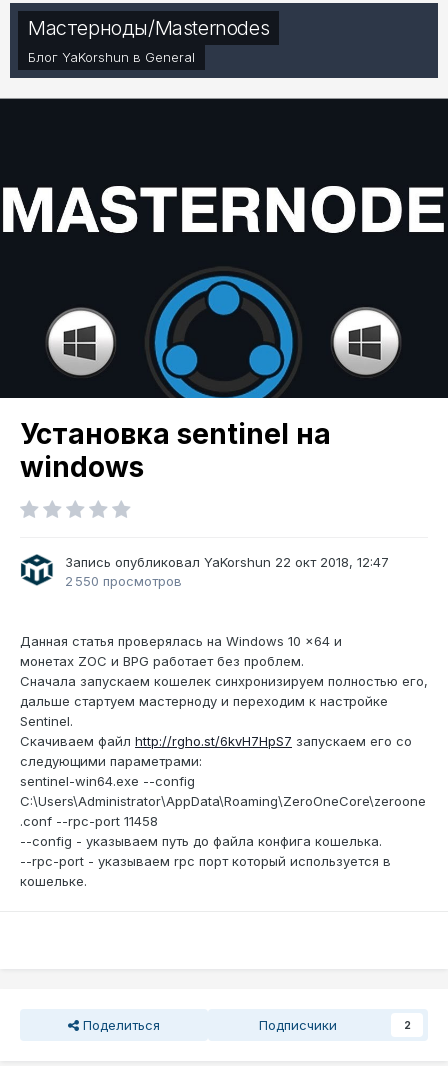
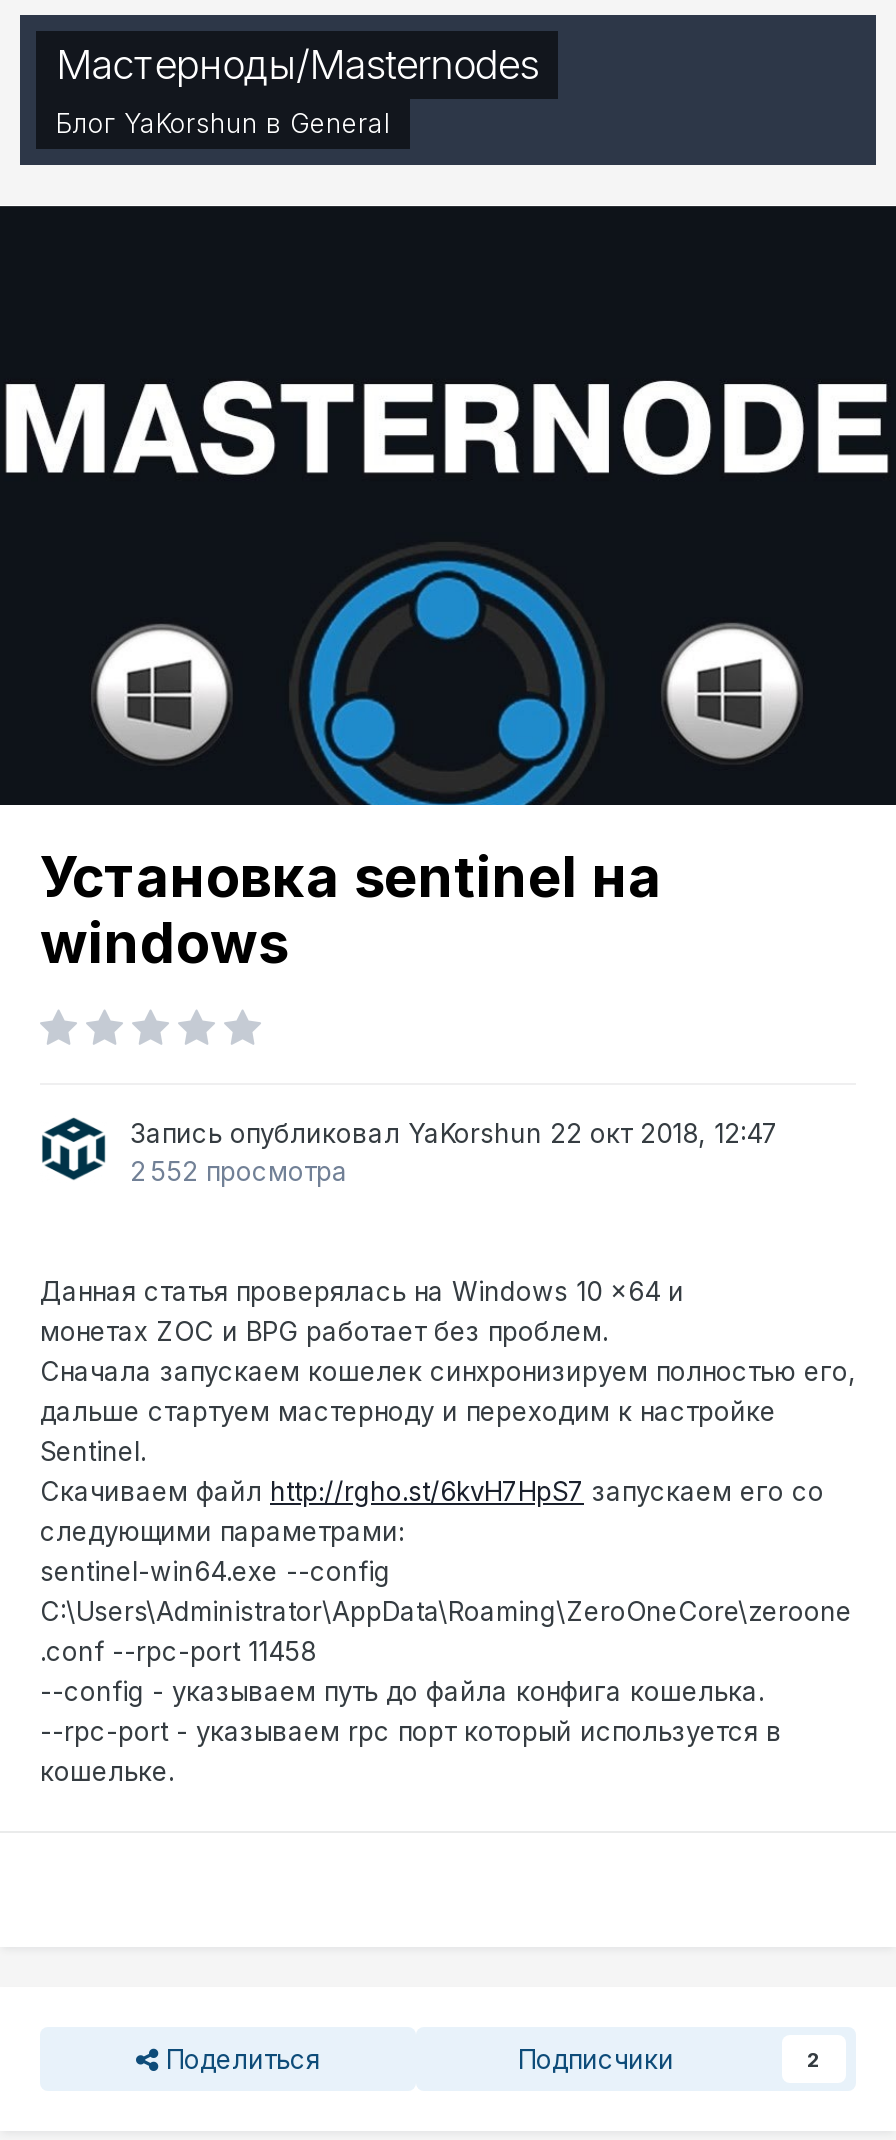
[65,573,182,589] 2 550 просмотров -> [130,1156,348,1188] 2 552 просмотра

